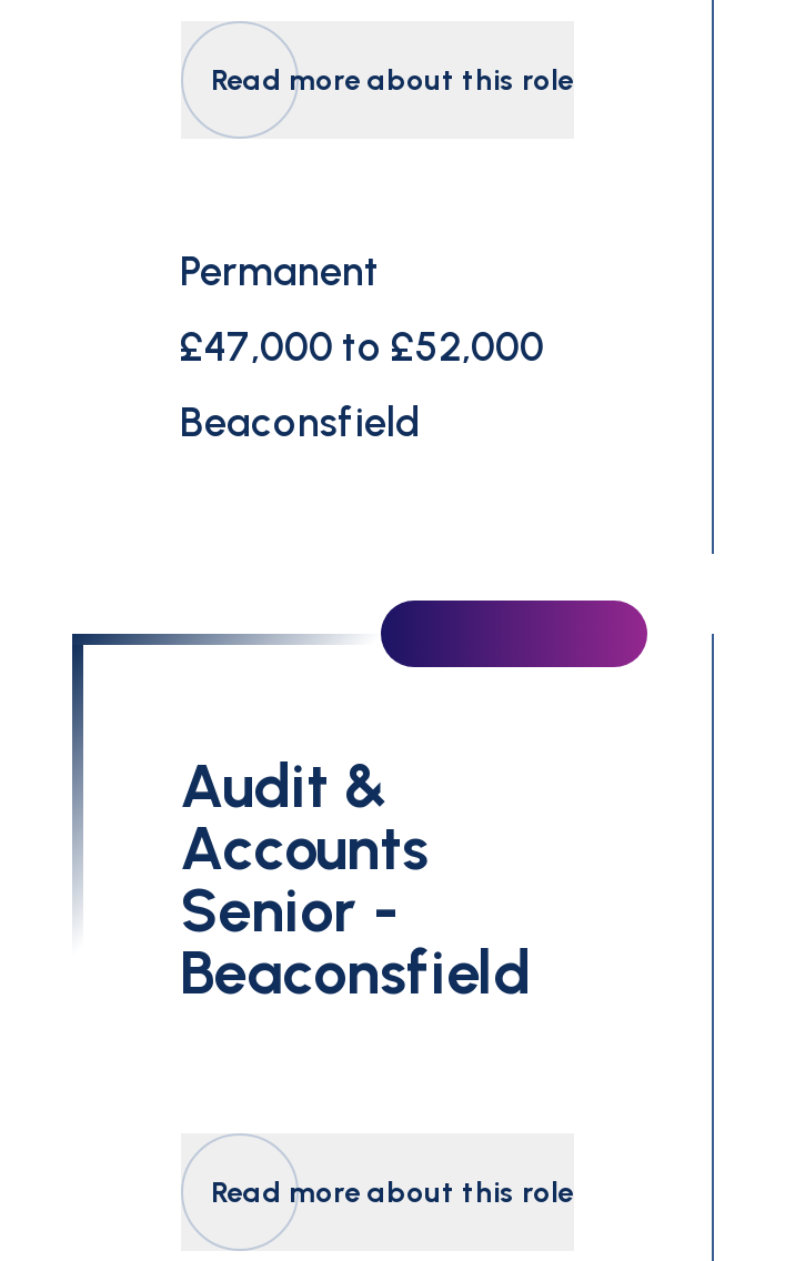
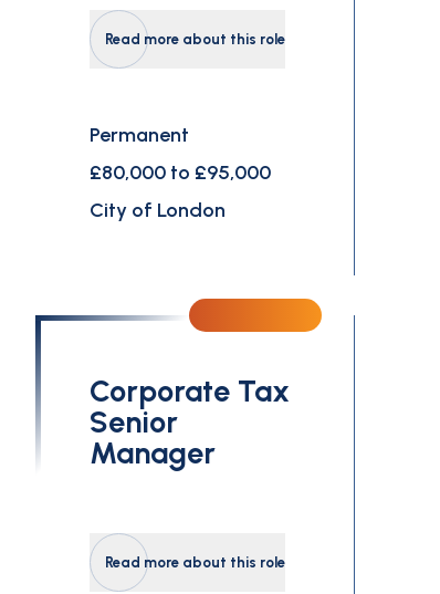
[180,322,544,371] £47,000 to £52,000 -> [89,160,270,184] £80,000 to £95,000
[180,398,422,446] Beaconsfield -> [89,198,225,222] City of London
[180,598,650,1008] [image] | Audit & | Accounts | Senior - | Beaconsfield -> [89,298,323,471] [image] | Corporate Tax | Senior | Manager

